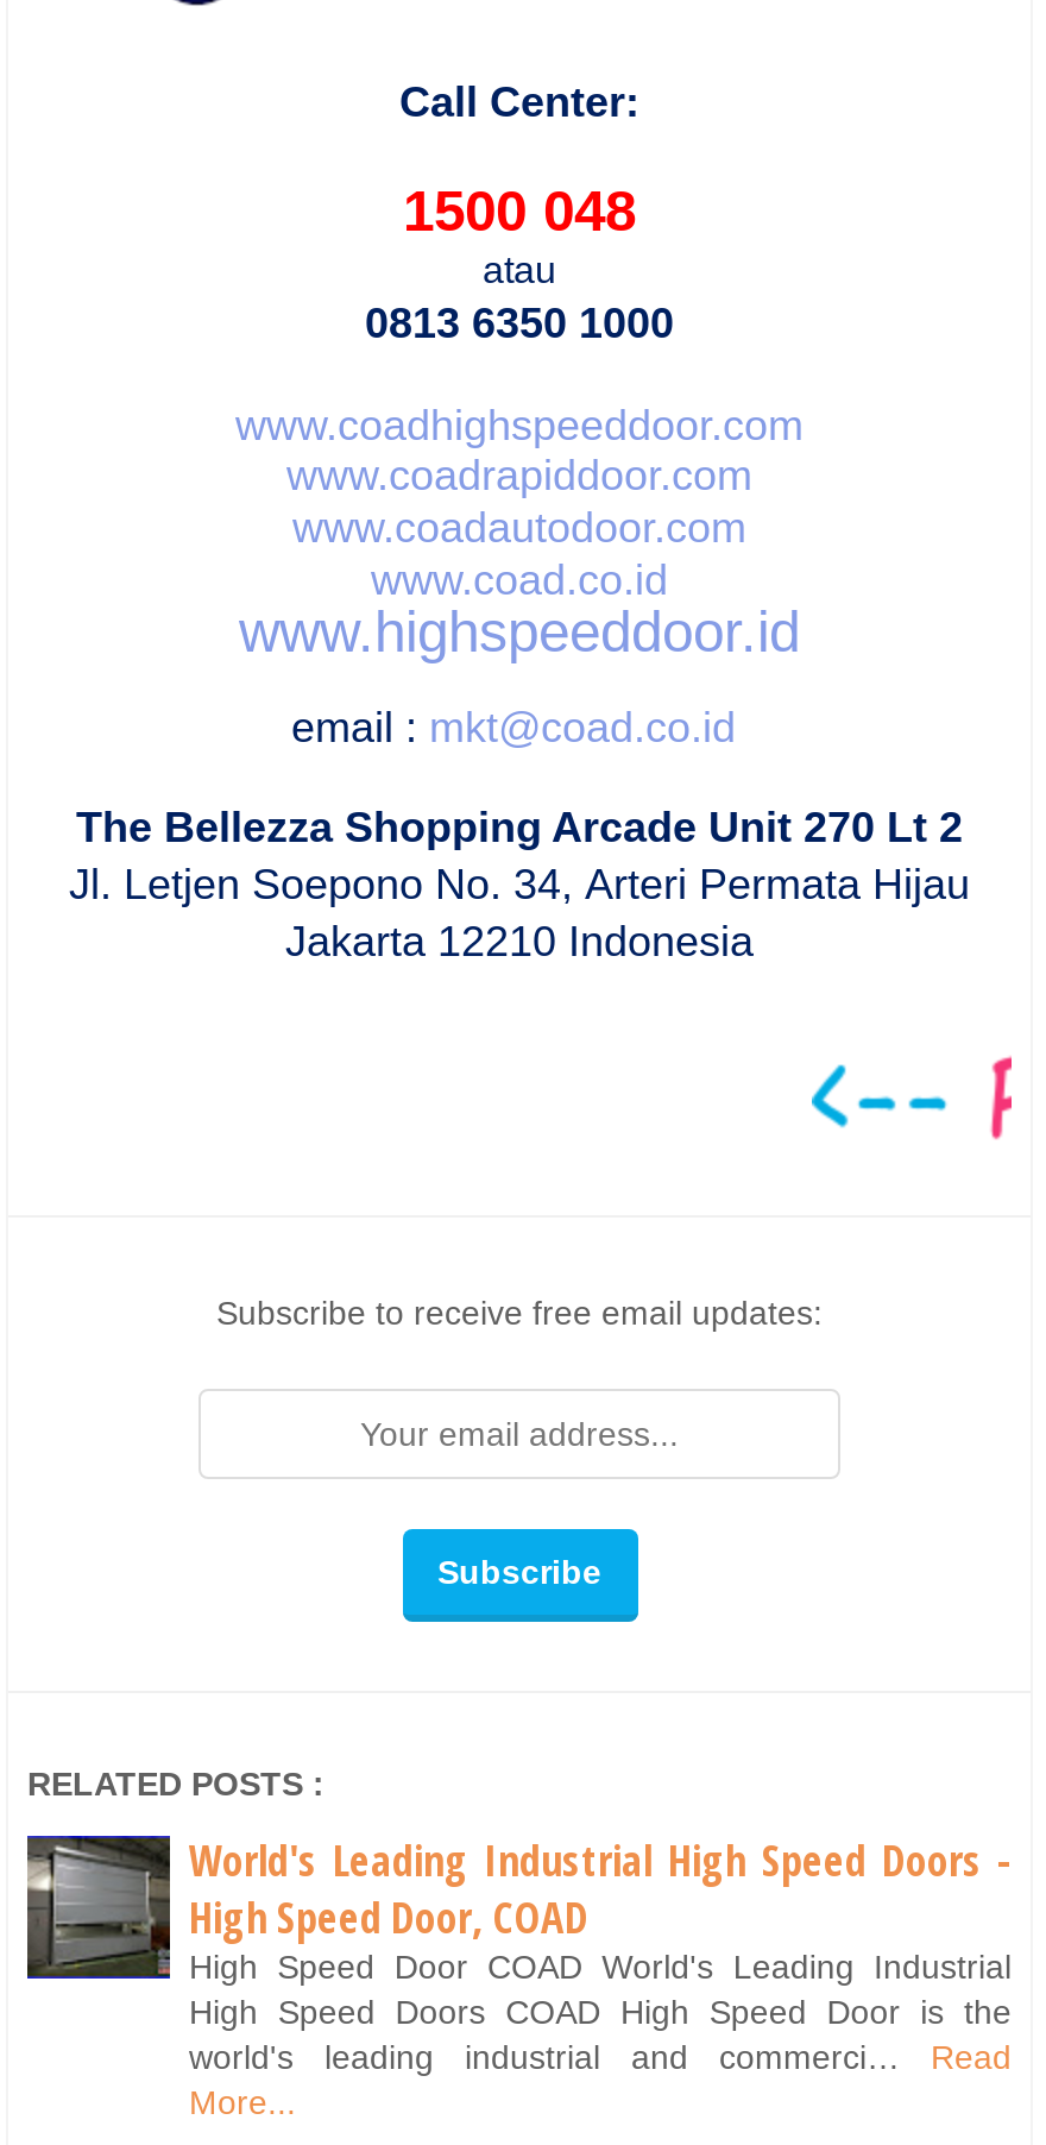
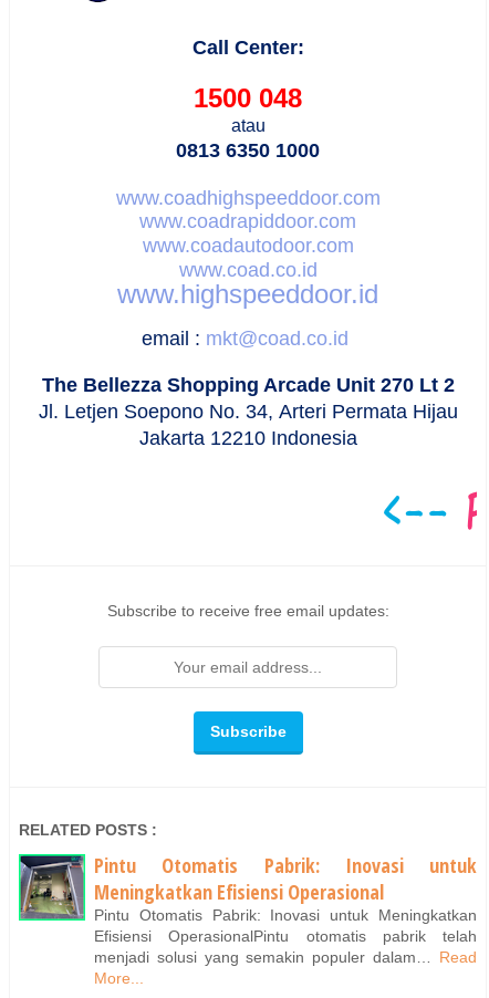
[25,1832,1012,2077] [image] | World's Leading Industrial High Speed Doors - | High Speed Door, COAD | High Speed Door COAD World's Leading Industrial | High Speed Doors COAD High Speed Door is the | world's leading industrial and commerci… | Read -> [18,852,477,966] [image] | Pintu Otomatis Pabrik: Inovasi untuk | Meningkatkan Efisiensi Operasional | Pintu Otomatis Pabrik: Inovasi untuk Meningkatkan | Efisiensi OperasionalPintu otomatis pabrik telah | menjadi solusi yang semakin populer dalam… Read

